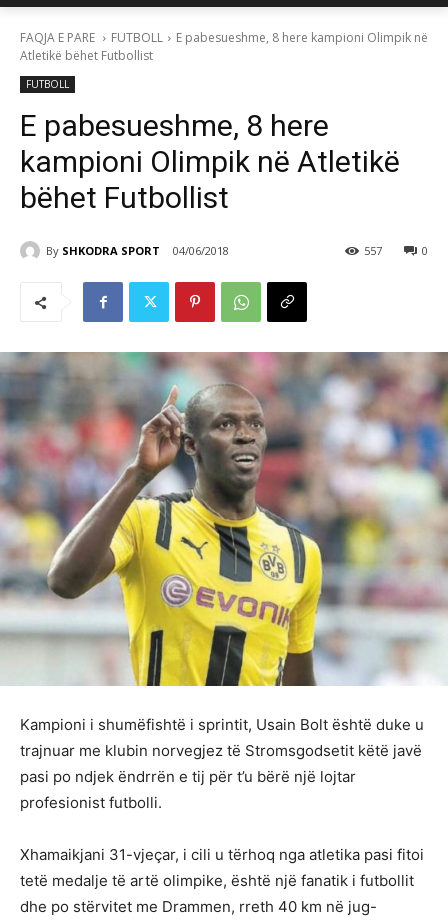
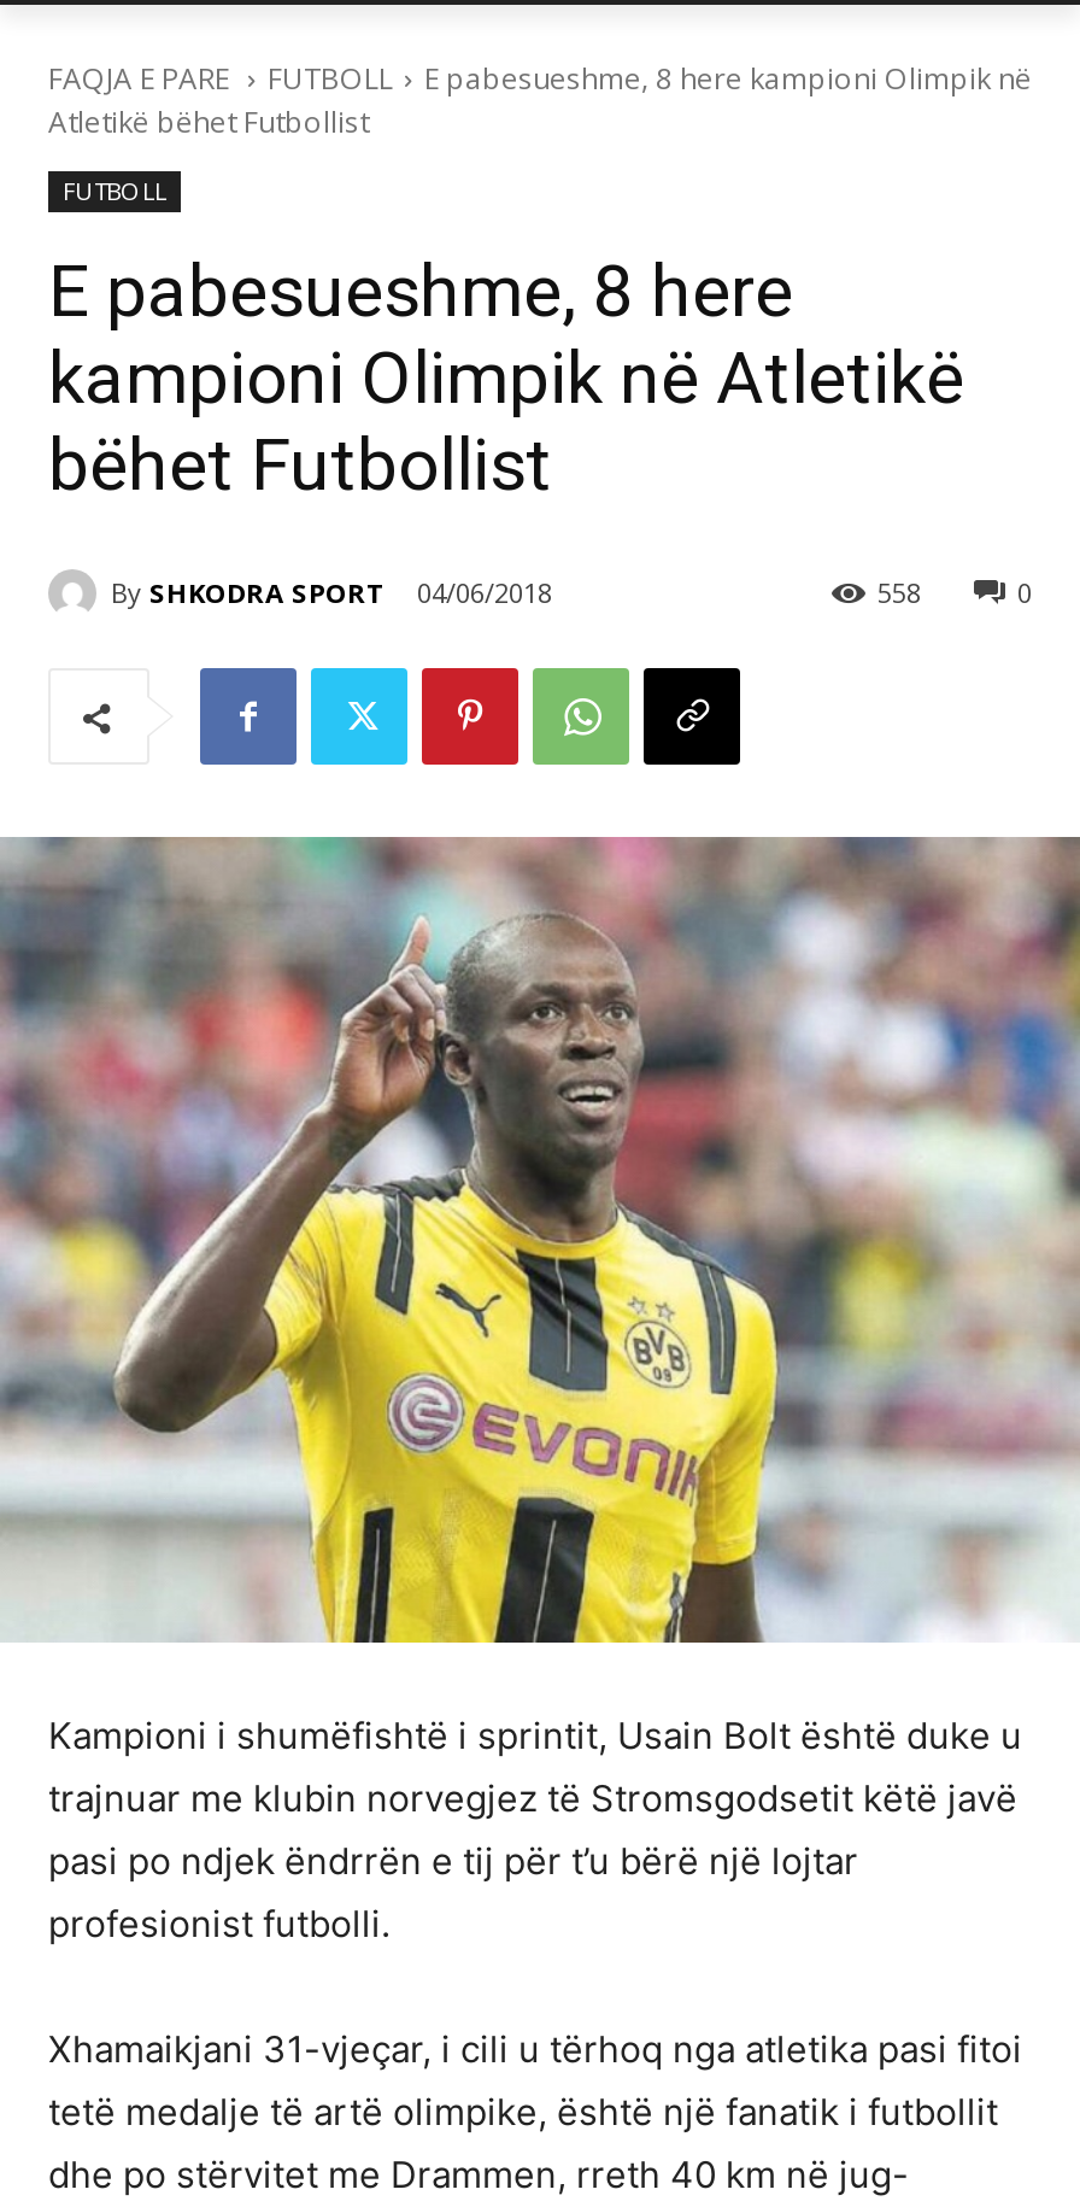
[364,243,382,258] 557 -> [877,574,921,610] 558

